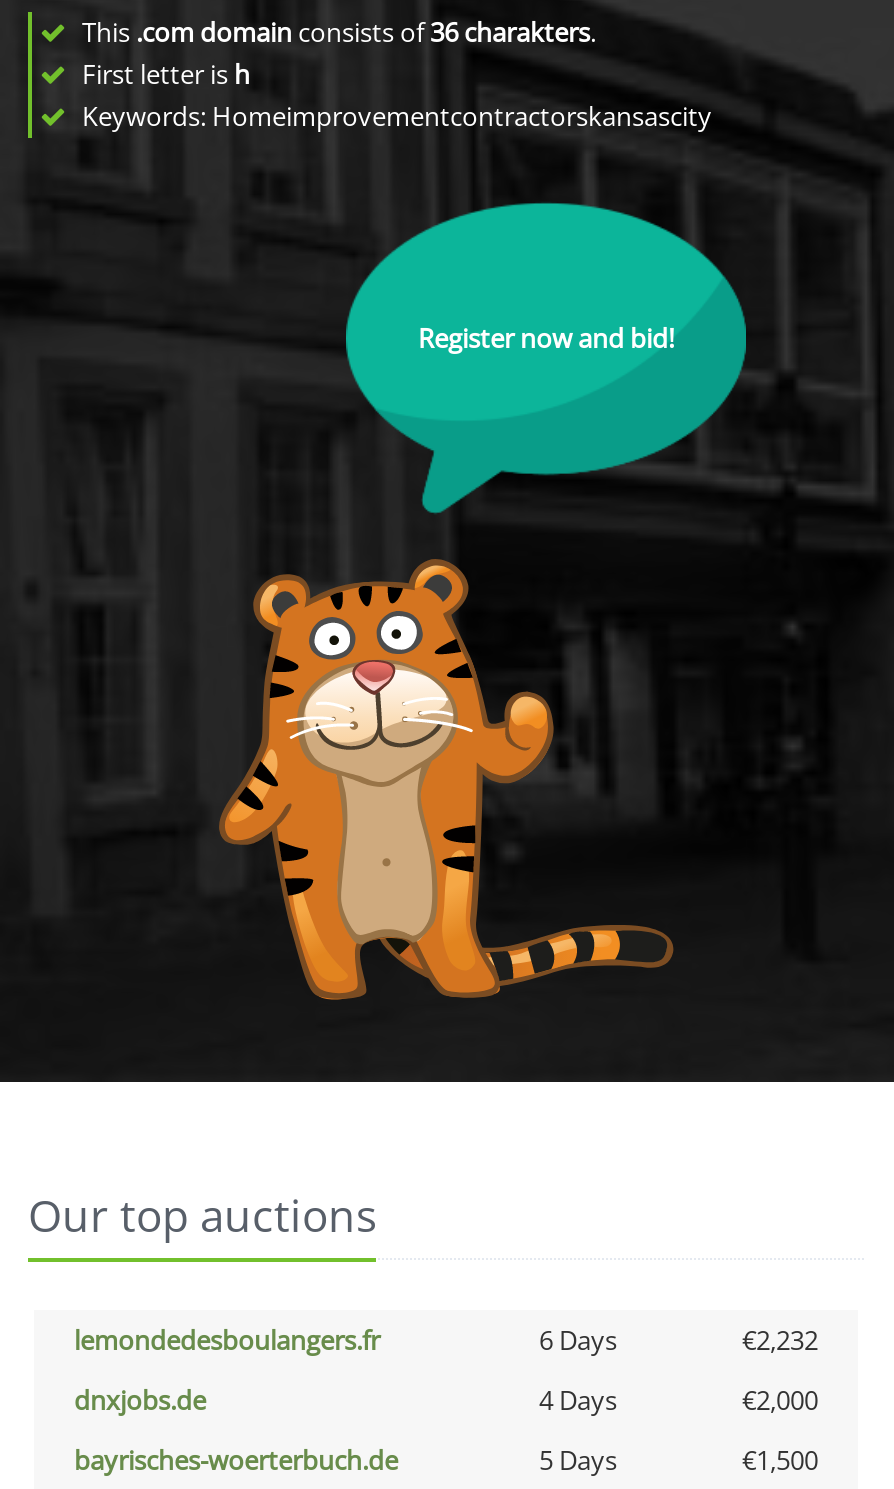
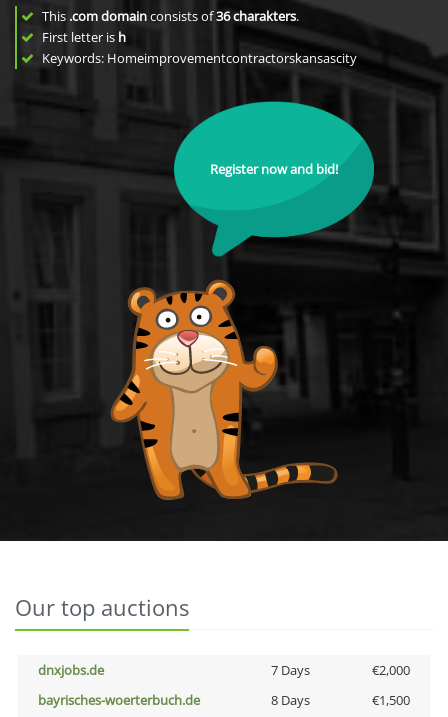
[74,1322,818,1358] lemondedesboulangers.fr | 6 Days | €2,232 -> none
[539,1382,617,1418] 4 Days -> [270,661,309,679] 7 Days
[539,1442,617,1478] 5 Days -> [270,691,309,709] 8 Days

